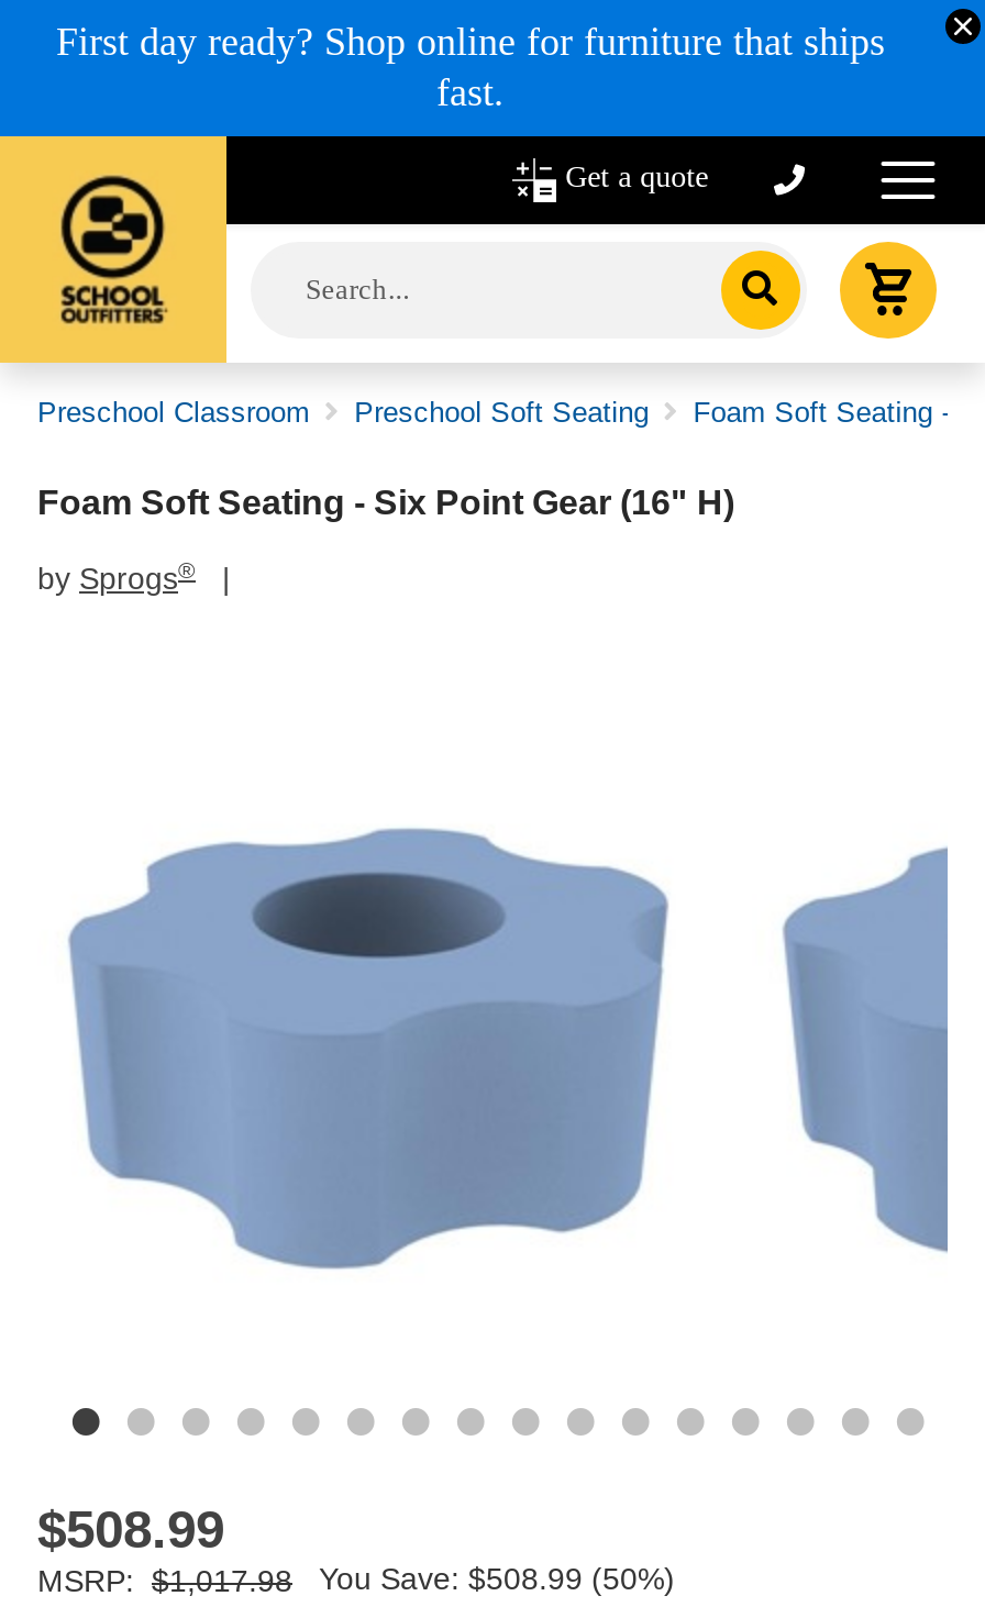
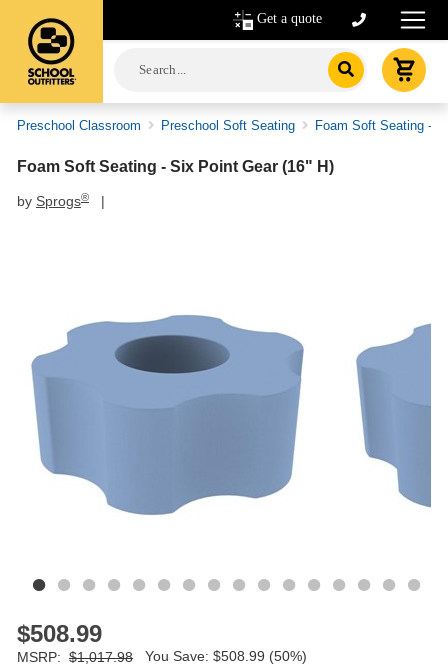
[56,20,885,114] First day ready? Shop online for furniture that ships | fast. -> none

